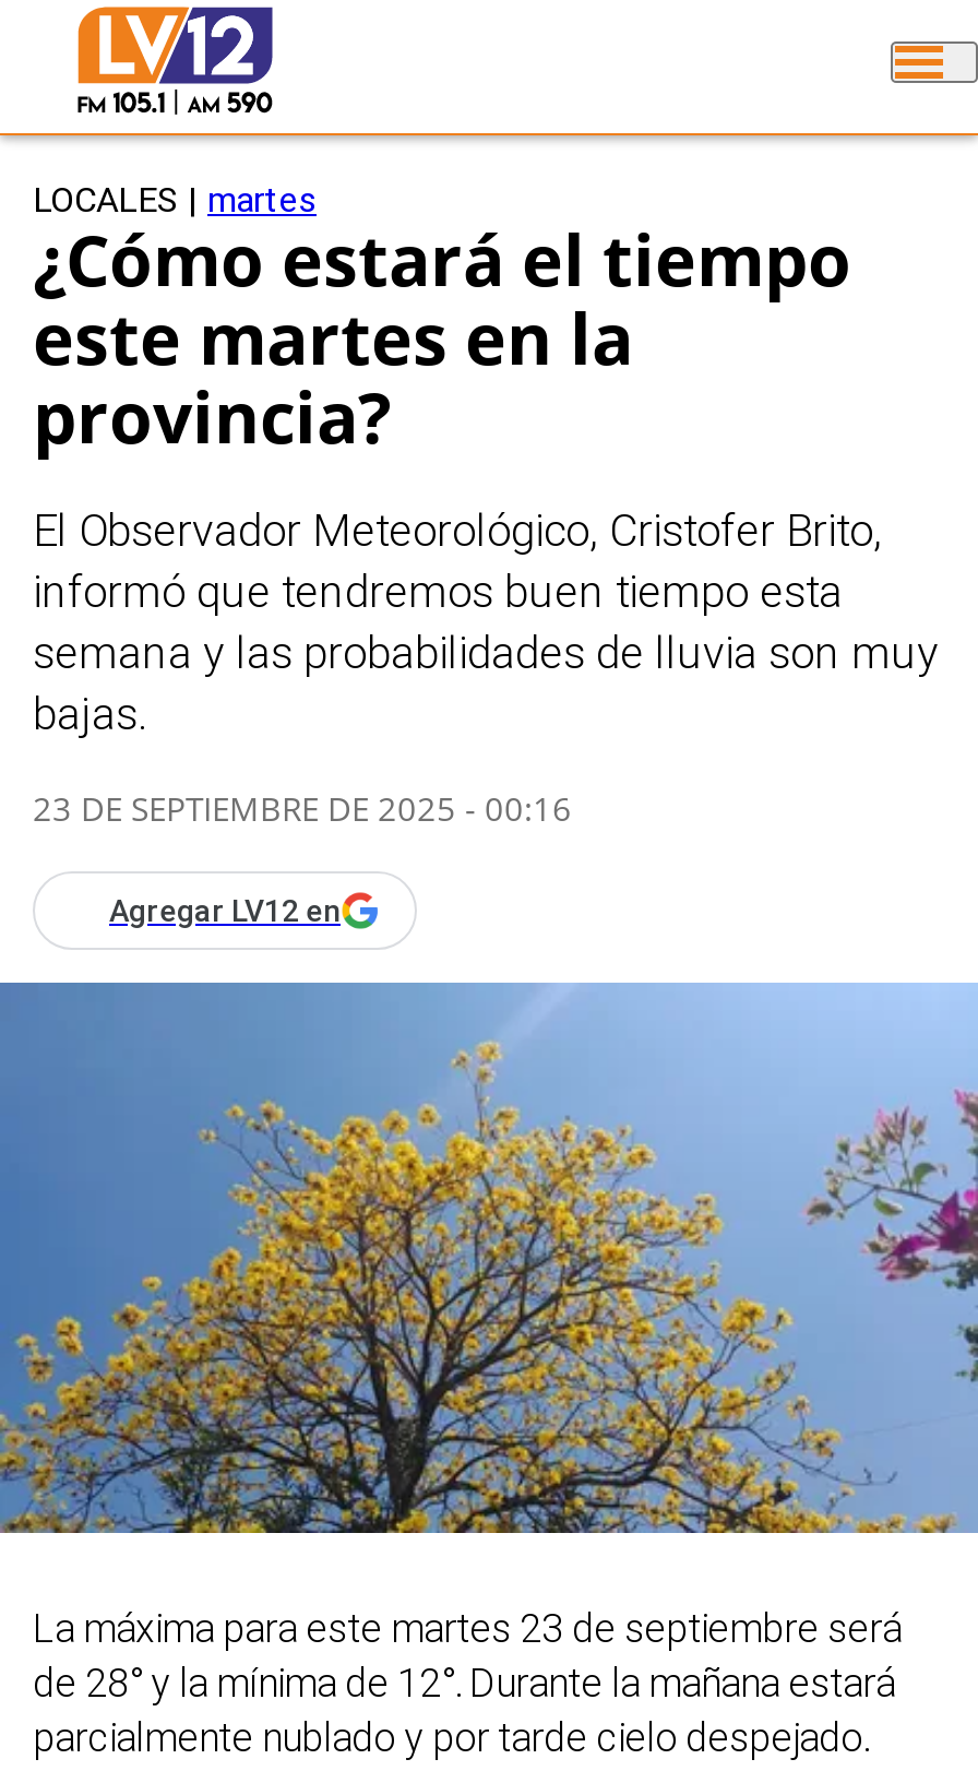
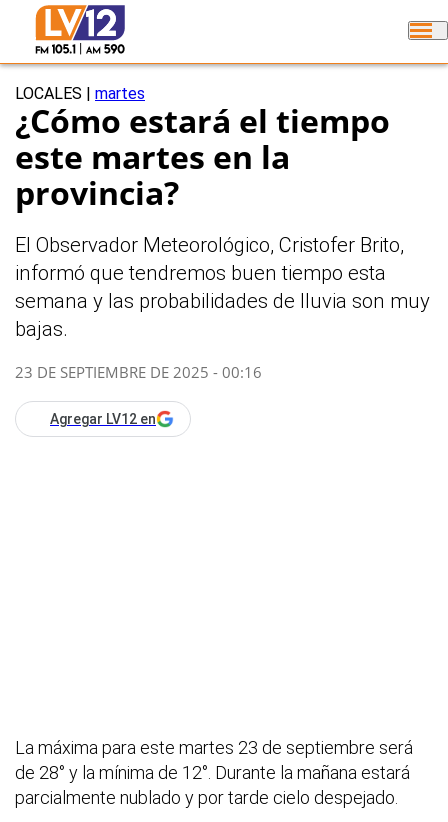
[7,980,971,1535] [image] -> none

